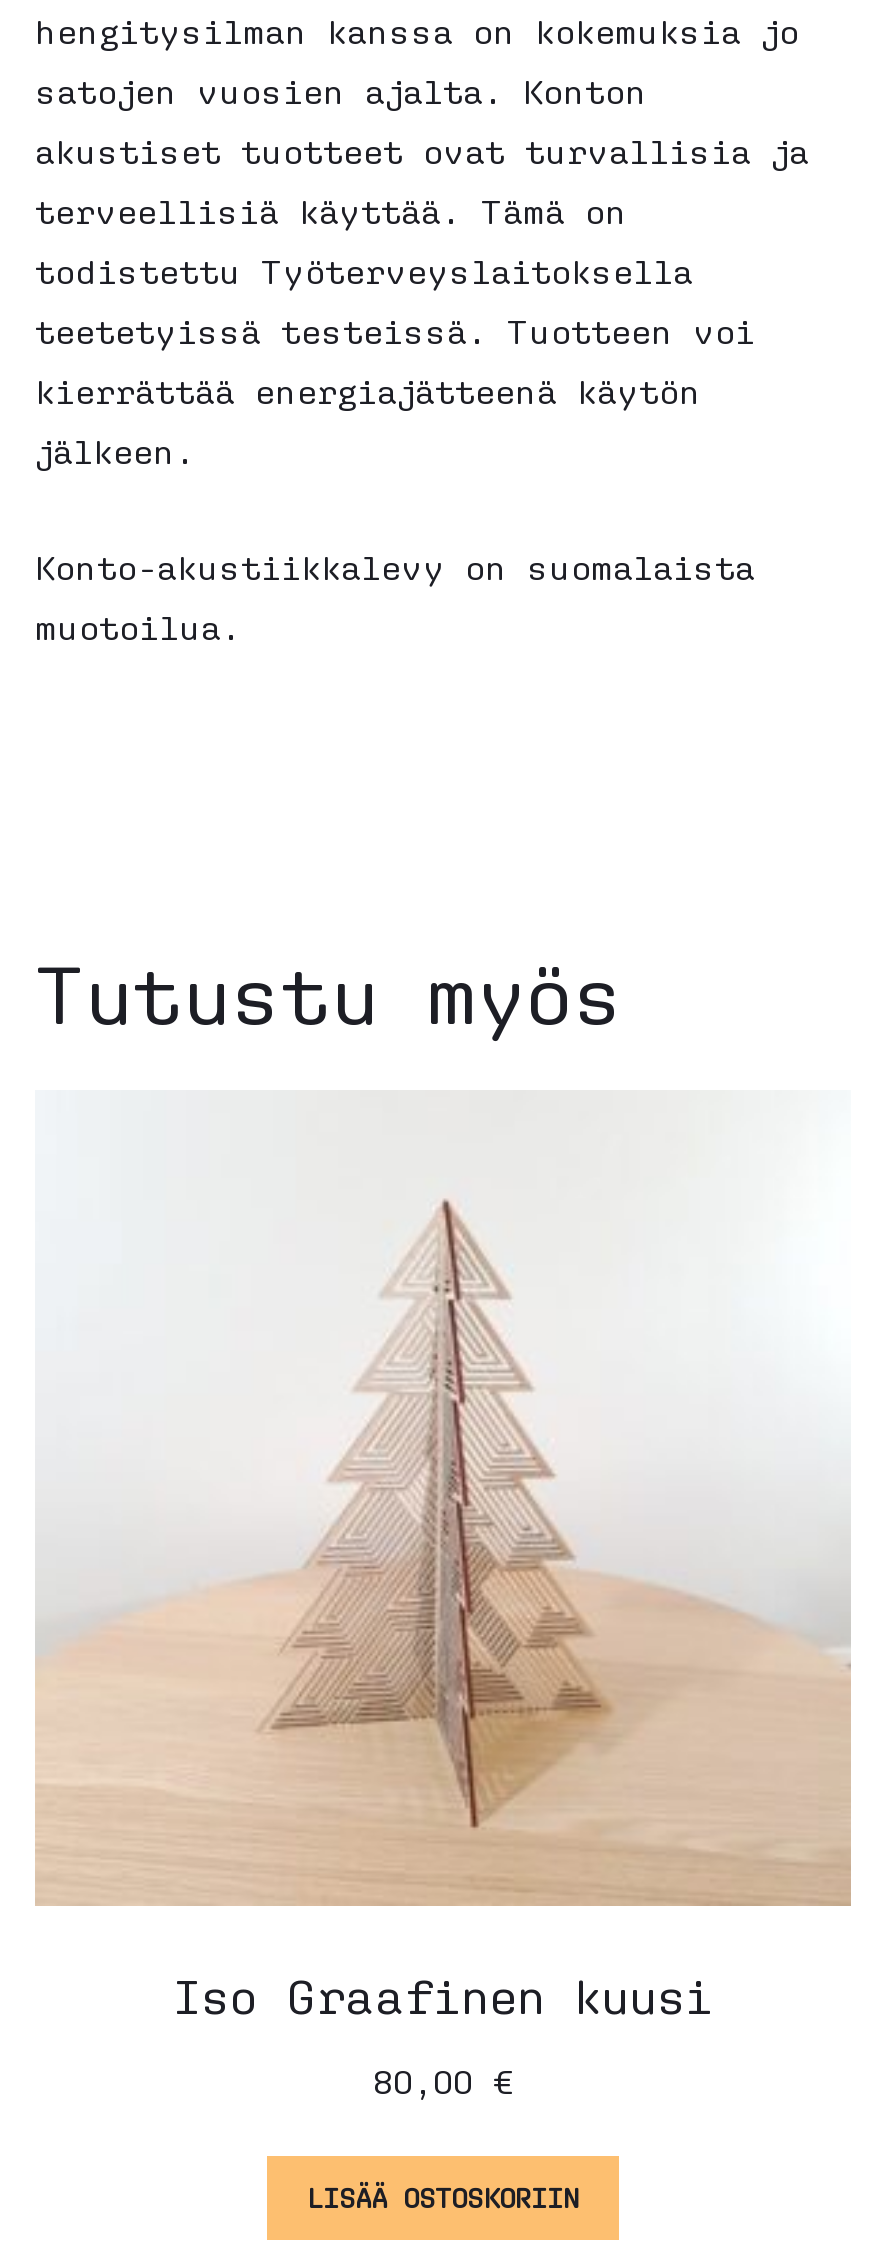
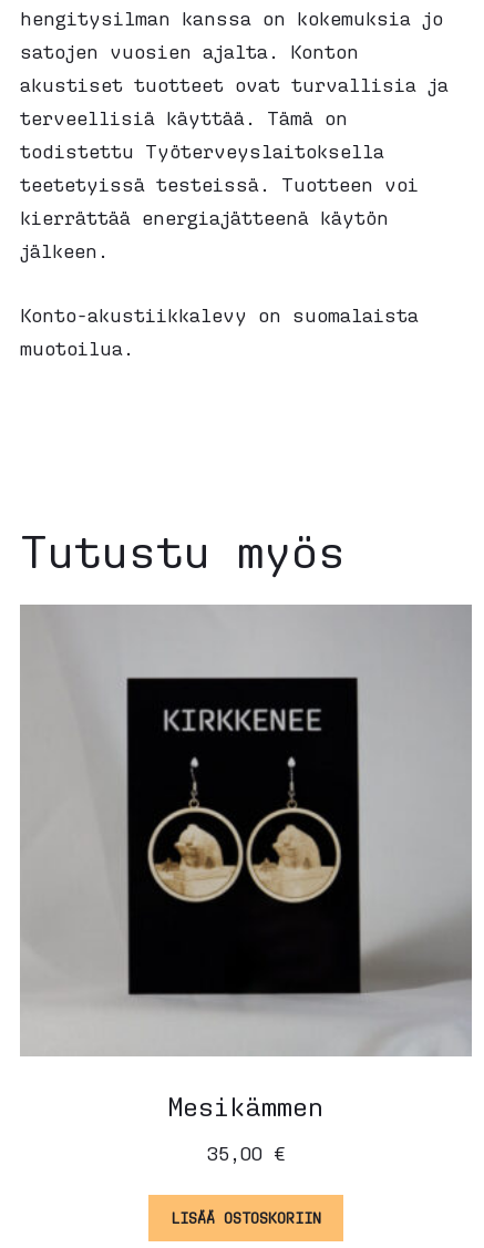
[35,1090,853,2024] [image] | Iso Graafinen kuusi -> [20,605,472,1122] [image] | Mesikämmen
[373,2062,513,2102] 80,00 € -> [207,1143,285,1165] 35,00 €

